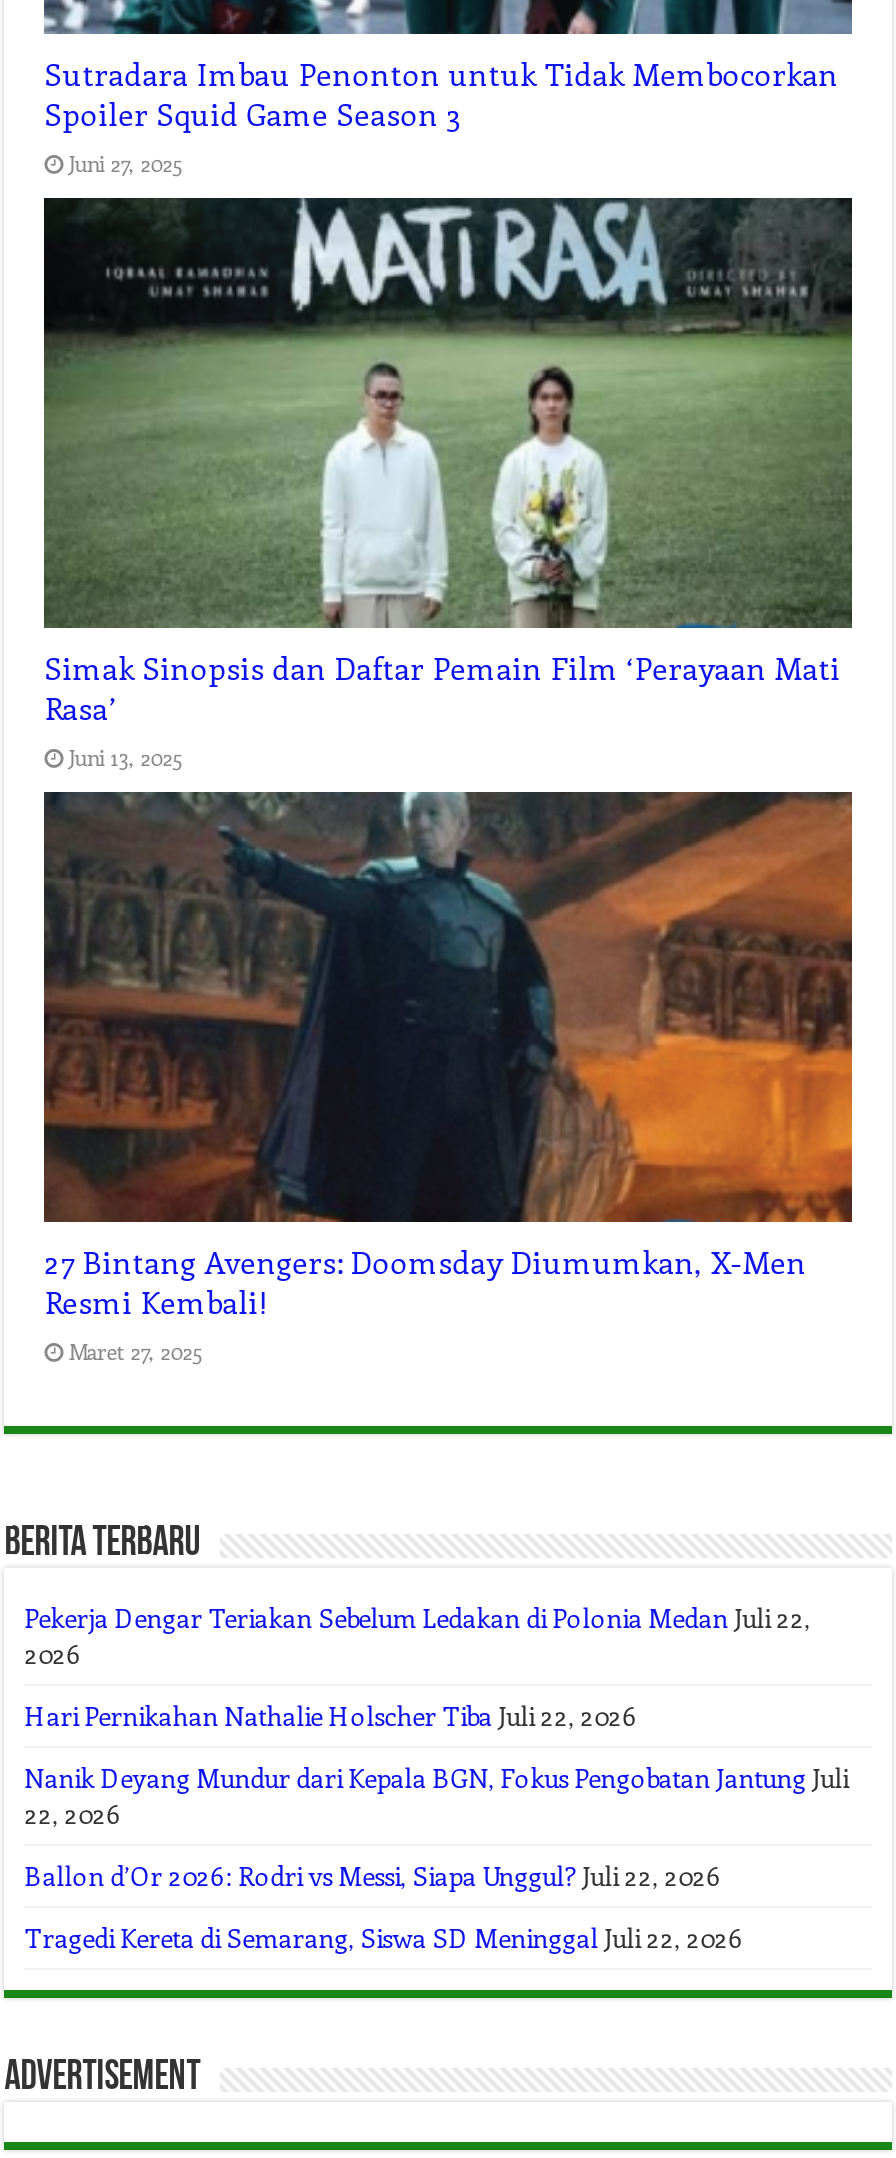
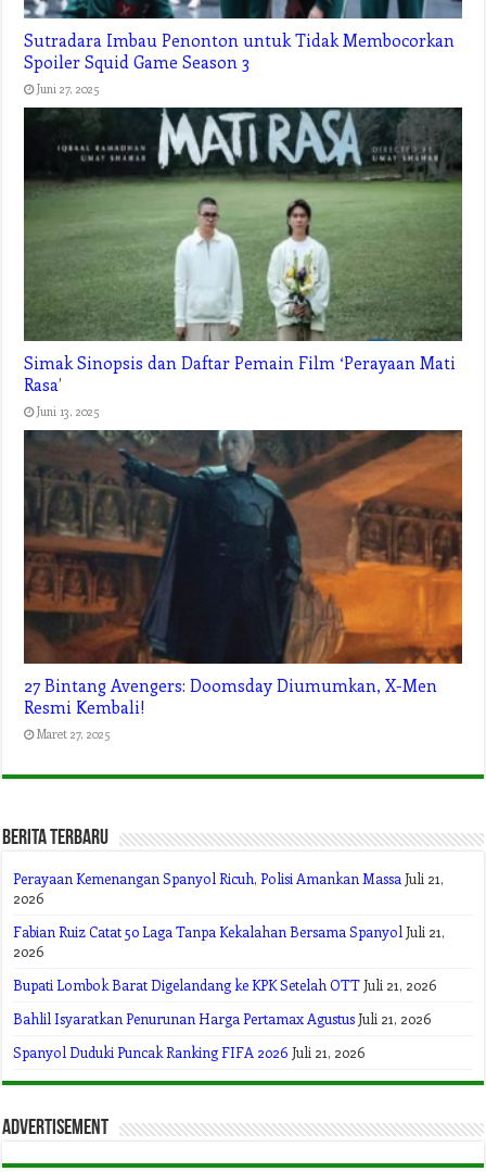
[24,1600,810,1634] Pekerja Dengar Teriakan Sebelum Ledakan di Polonia Medan Juli 22, -> [13,869,444,887] Perayaan Kemenangan Spanyol Ricuh, Polisi Amankan Massa Juli 21,
[24,1698,638,1732] Hari Pernikahan Nathalie Holscher Tiba Juli 22, 2026 -> [13,922,445,960] Fabian Ruiz Catat 50 Laga Tanpa Kekalahan Bersama Spanyol Juli 21, | 2026
[24,1760,848,1830] Nanik Deyang Mundur dari Kepala BGN, Fokus Pengobatan Jantung Juli | 22, 2026 -> [13,975,437,994] Bupati Lombok Barat Digelandang ke KPK Setelah OTT Juli 21, 2026
[24,1858,722,1892] Ballon d’Or 2026: Rodri vs Messi, Siapa Unggul? Juli 22, 2026 -> [13,1009,432,1027] Bahlil Isyaratkan Penurunan Harga Pertamax Agustus Juli 21, 2026
[24,1920,744,1954] Tragedi Kereta di Semarang, Siswa SD Meninggal Juli 22, 2026 -> [13,1043,366,1061] Spanyol Duduki Puncak Ranking FIFA 2026 Juli 21, 2026

